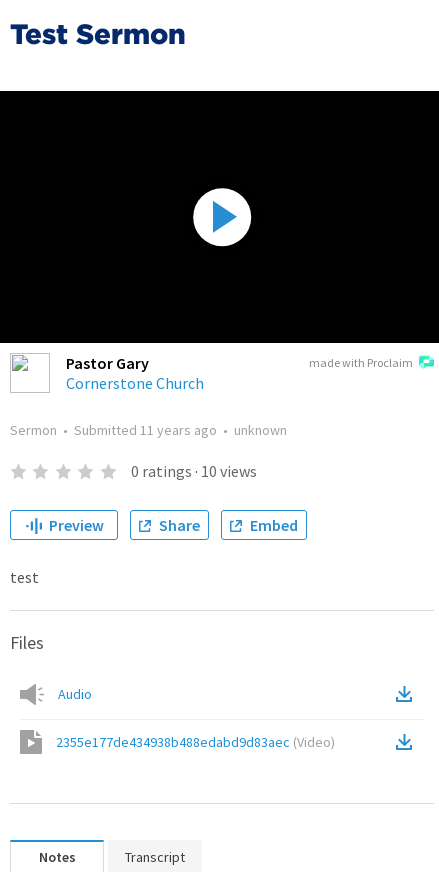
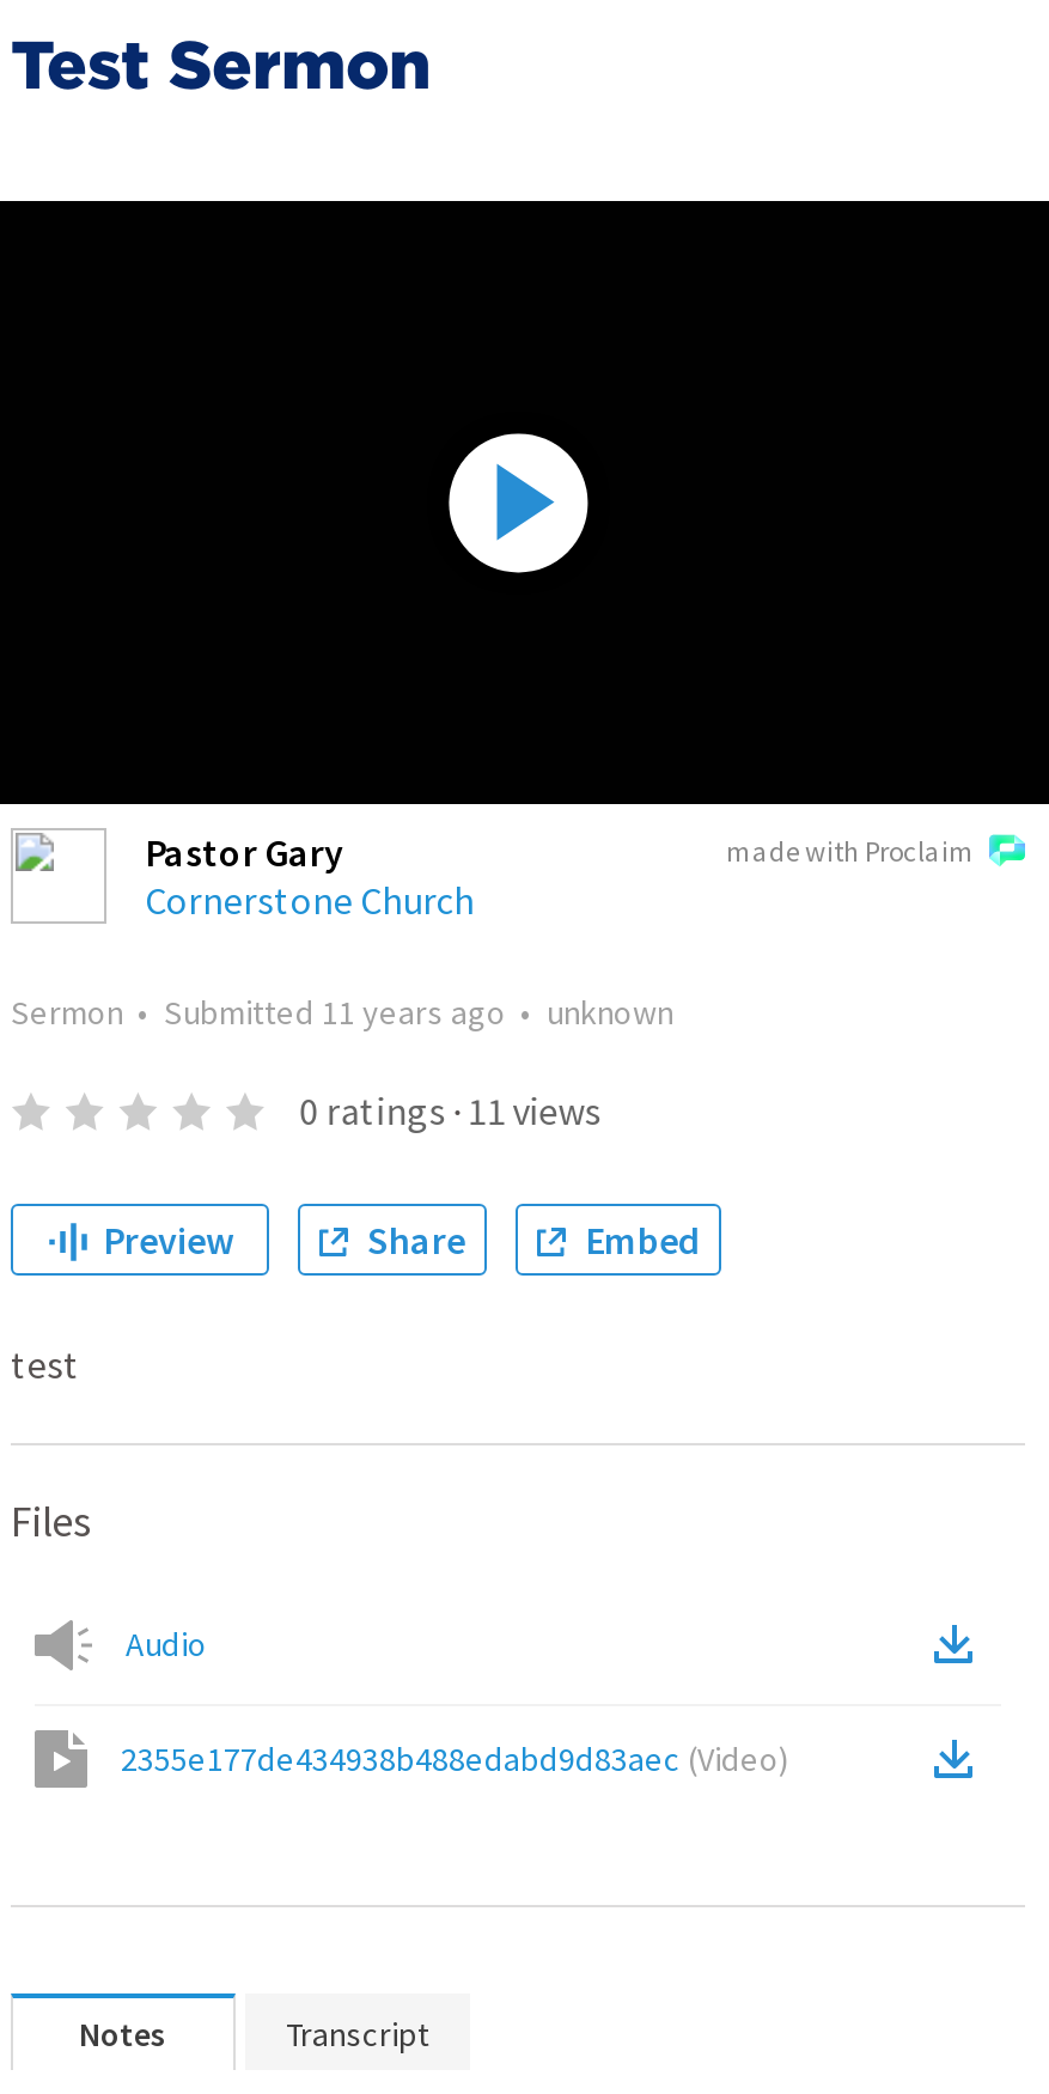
[131,461,257,481] 0 ratings · 10 views -> [300,1086,601,1134] 0 ratings · 11 views

